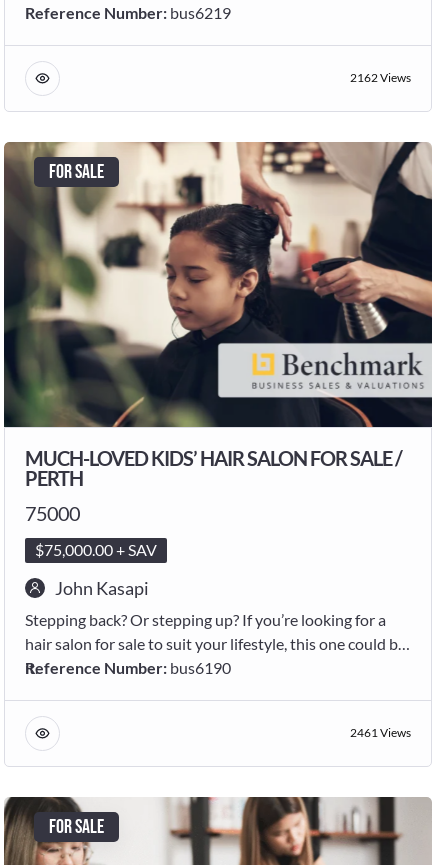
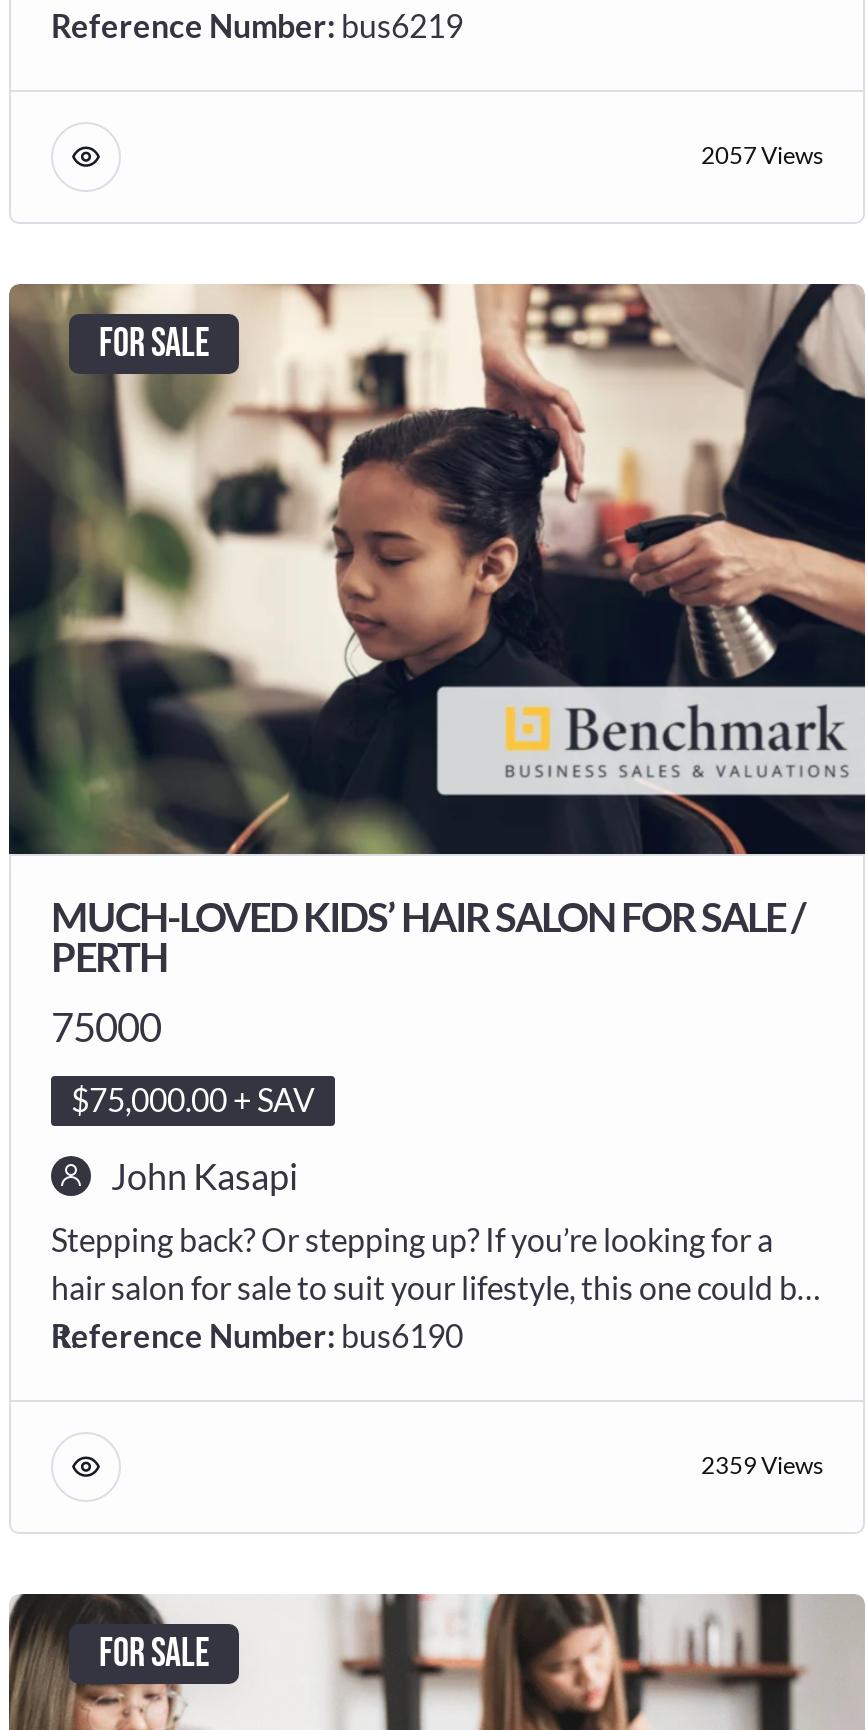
[350,70,411,85] 2162 Views -> [701,140,823,170] 2057 Views
[350,725,411,740] 2461 Views -> [701,1451,823,1481] 2359 Views

